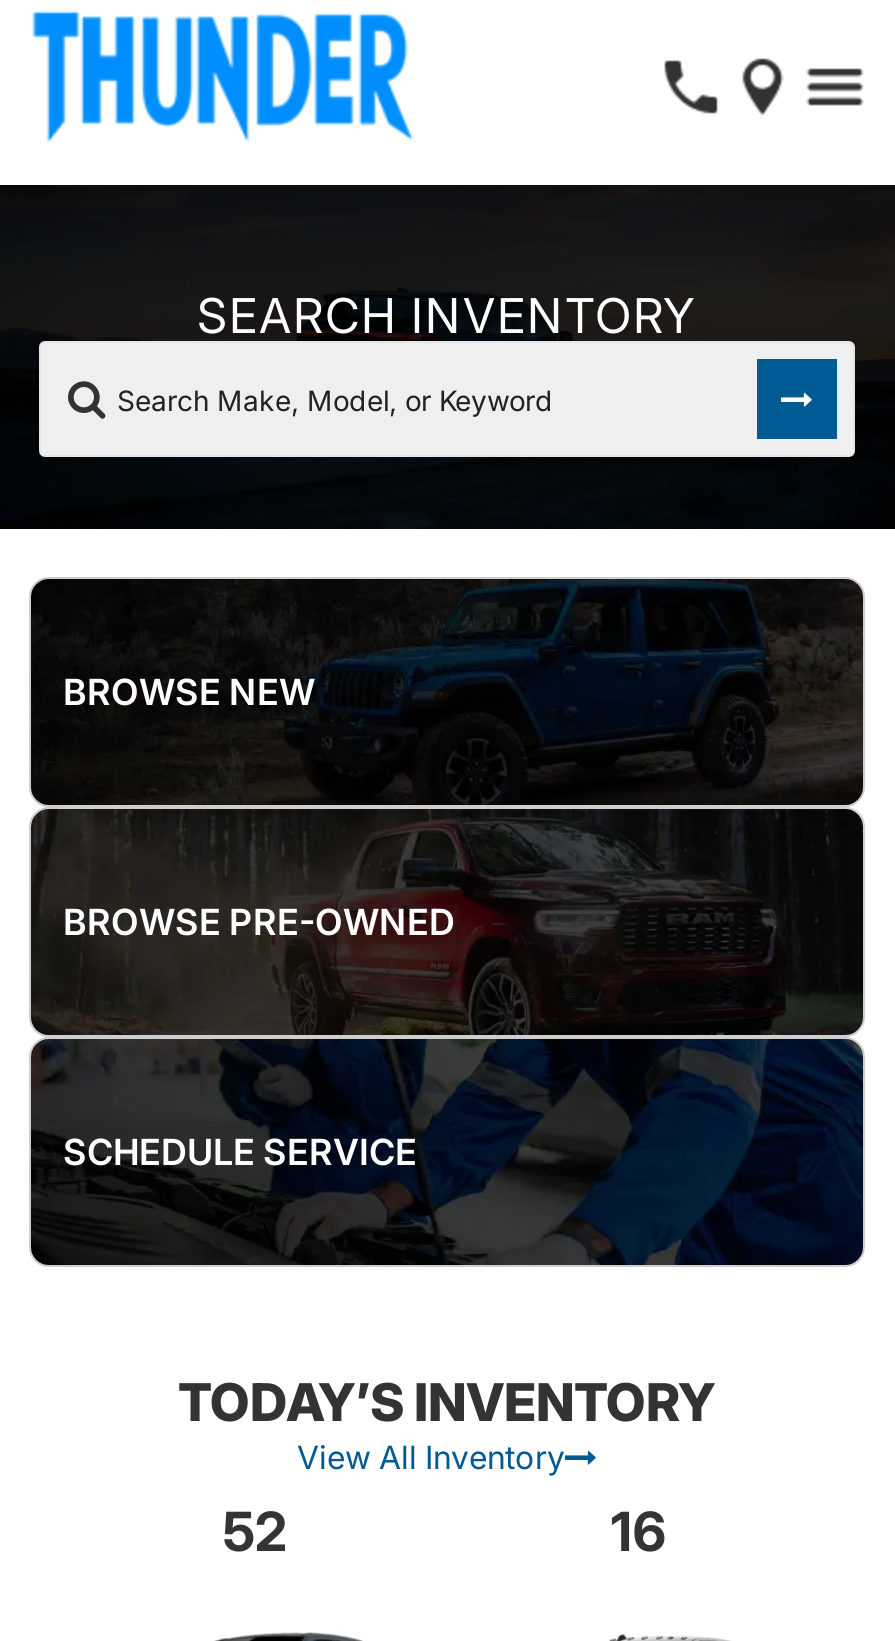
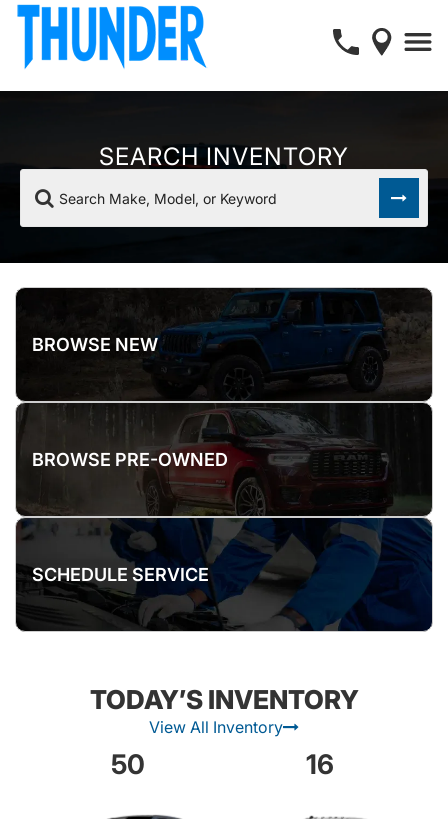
[222,1499,286,1565] 52 -> [111,748,145,781] 50

